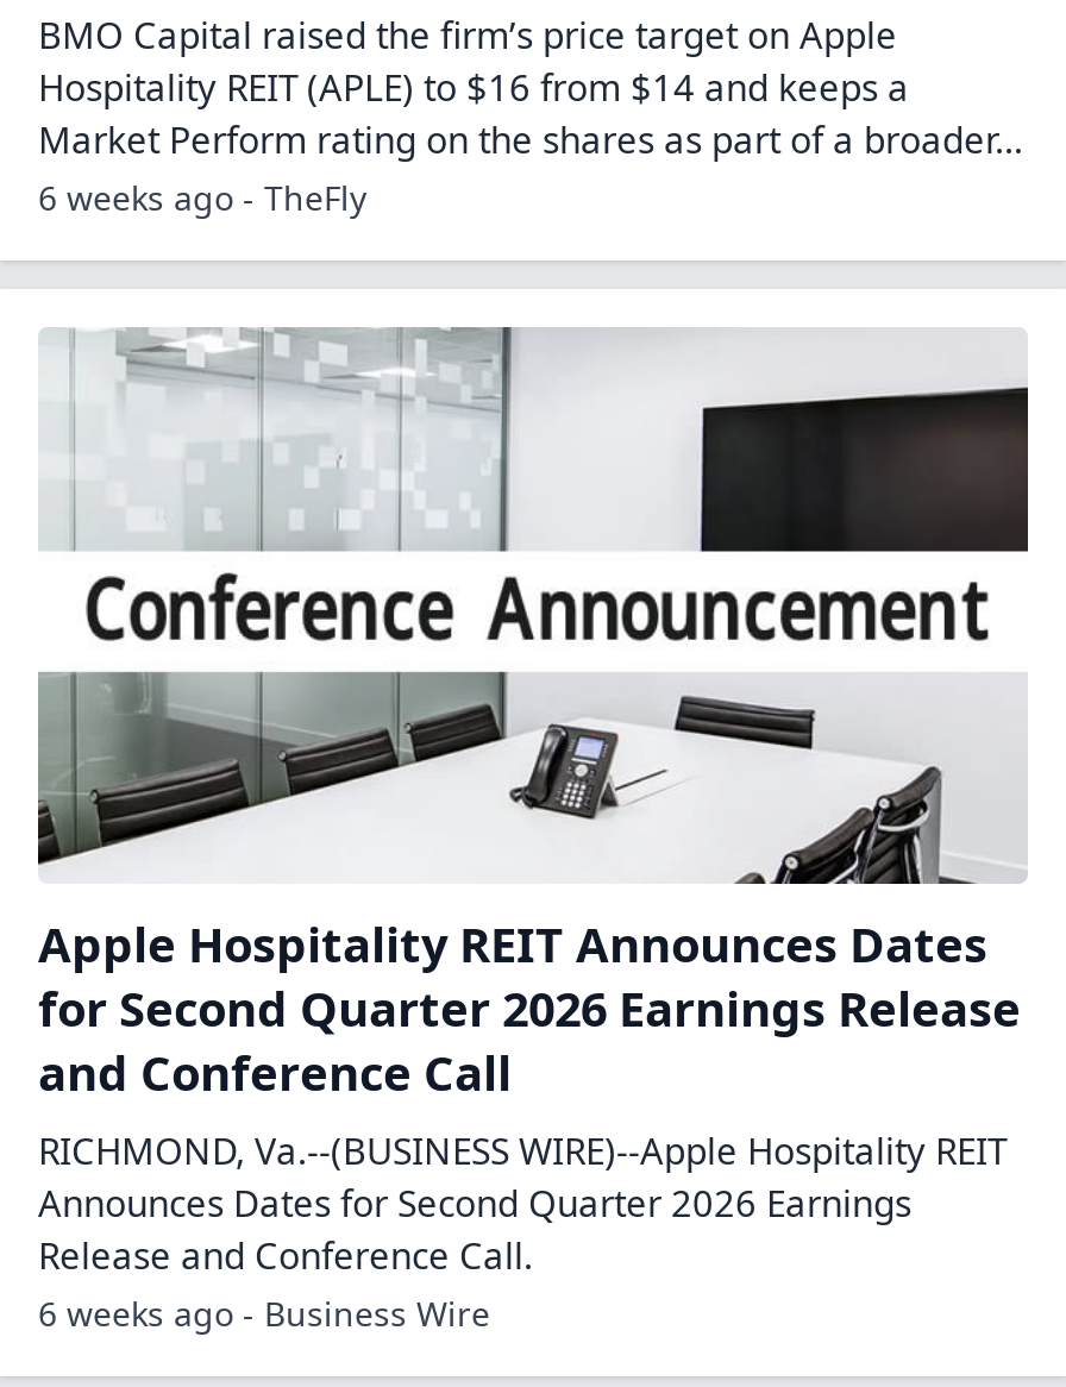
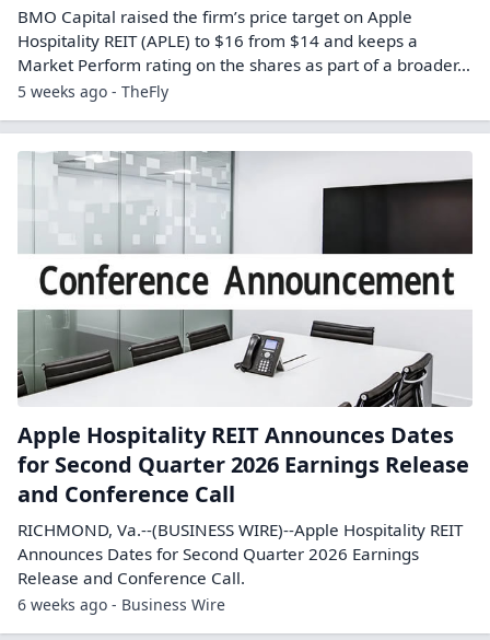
[38,175,366,220] 6 weeks ago - TheFly -> [17,81,168,102] 5 weeks ago - TheFly

